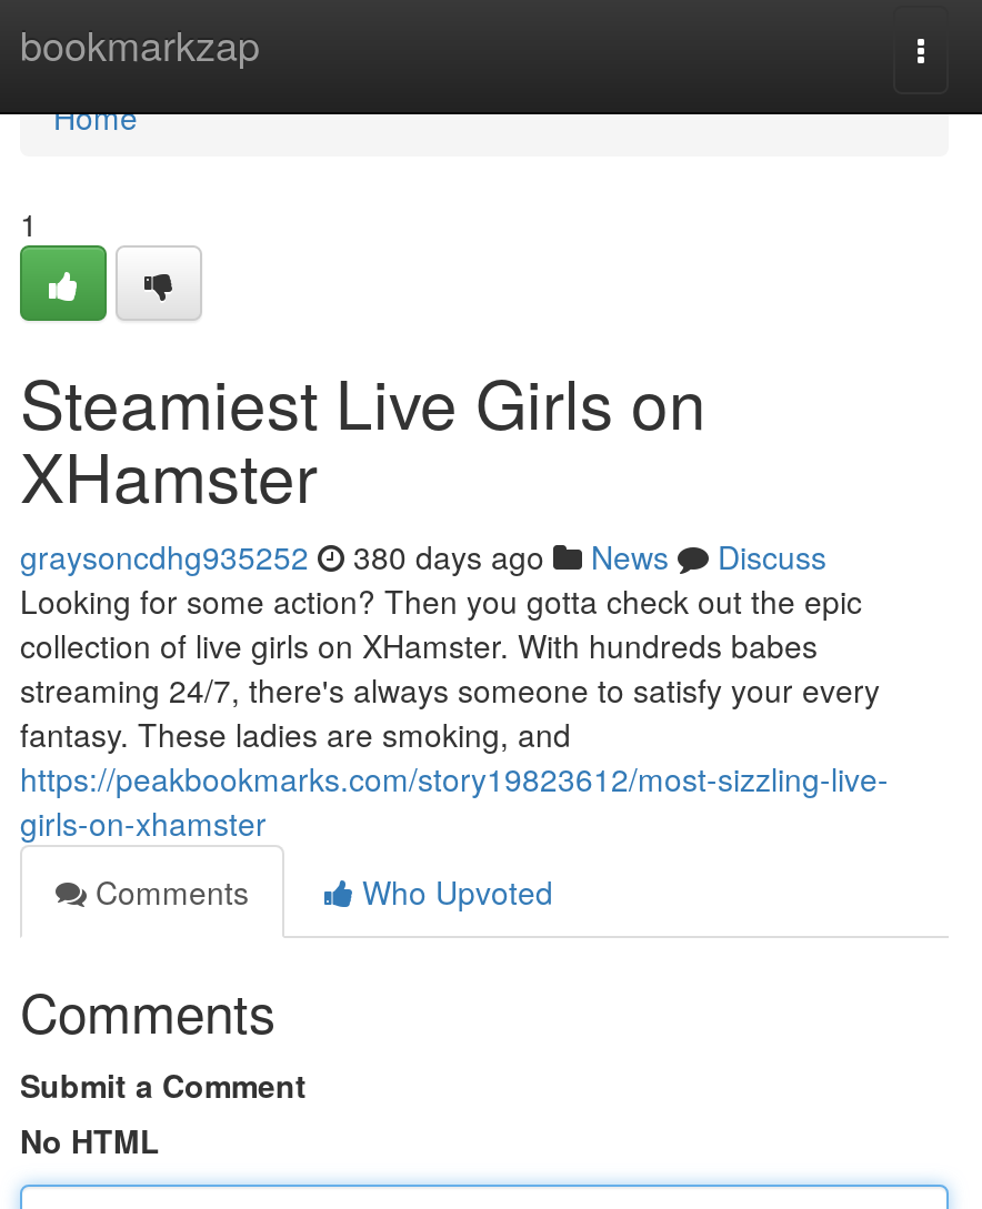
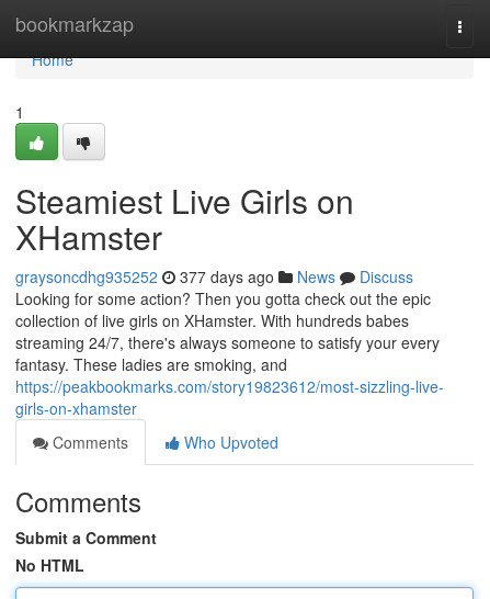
[20,534,826,578] graysoncdhg935252 380 days ago News Discuss -> [15,265,413,287] graysoncdhg935252 377 days ago News Discuss

